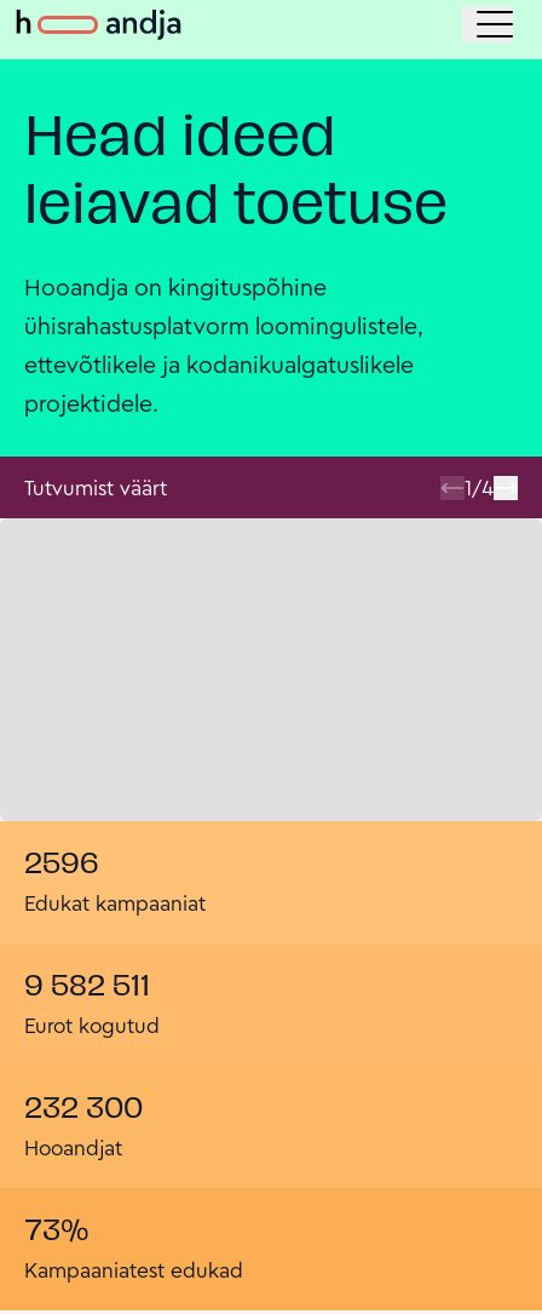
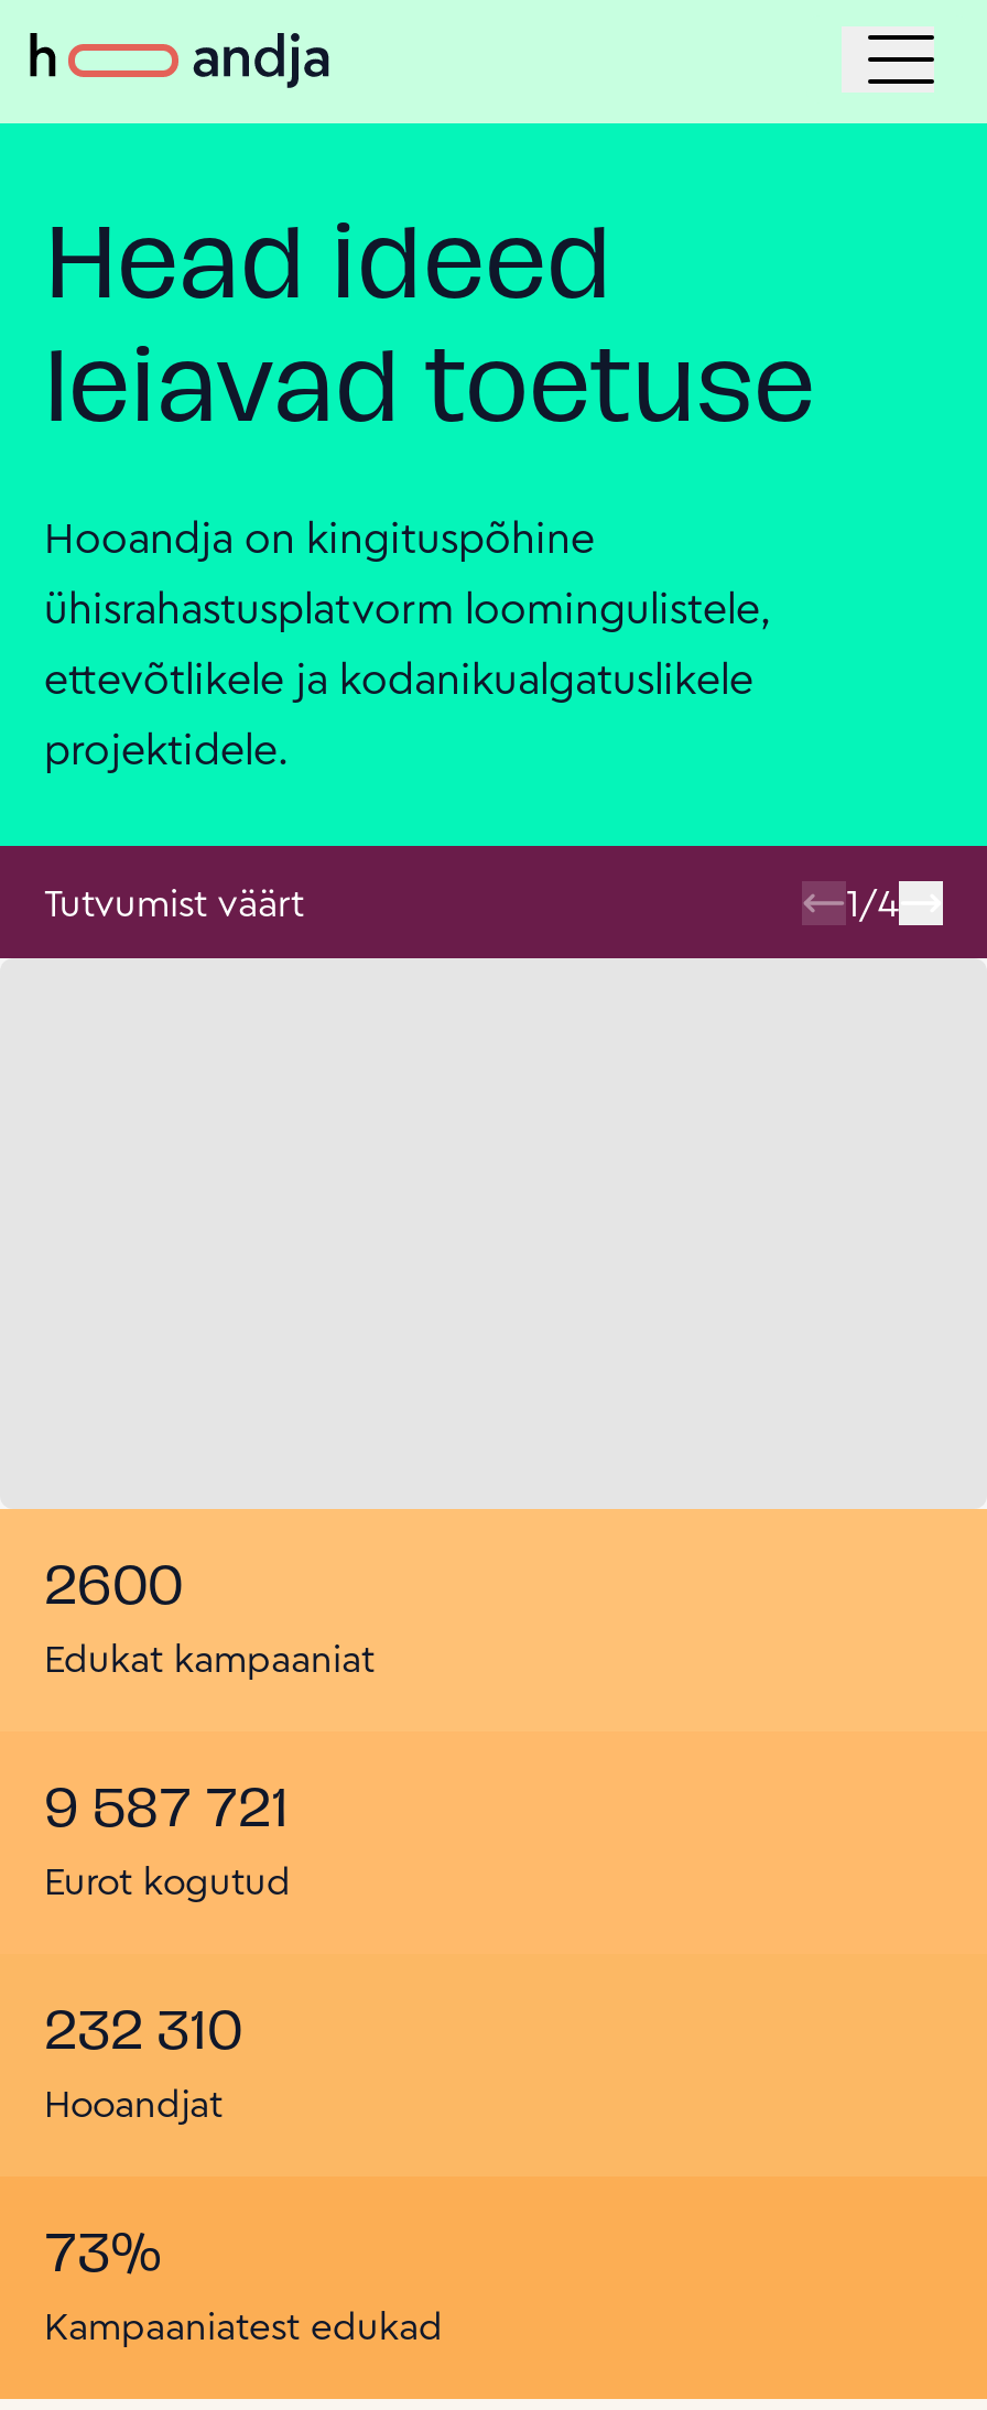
[24,839,99,893] 2596 -> [44,1542,183,1639] 2600
[24,962,150,1015] 9 582 511 -> [44,1765,289,1861] 9 587 721
[24,1084,143,1137] 232 300 -> [44,1987,242,2084] 232 310

